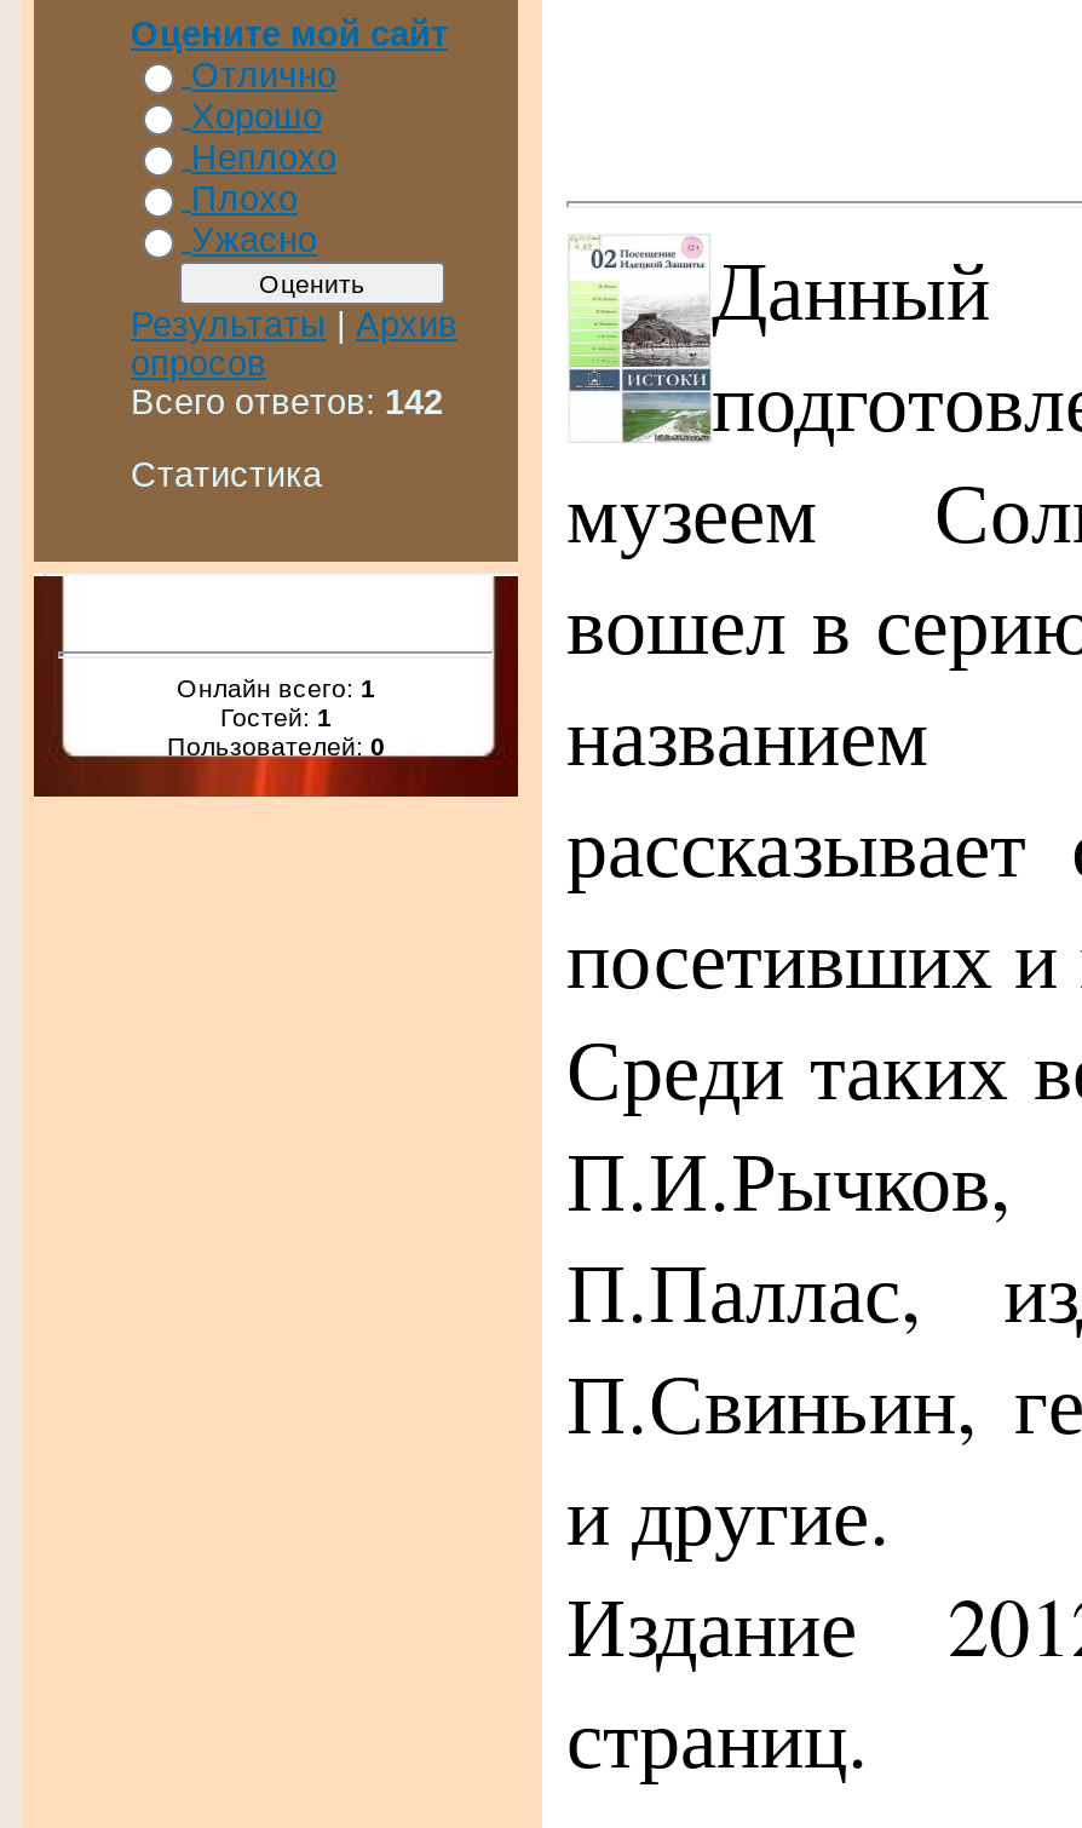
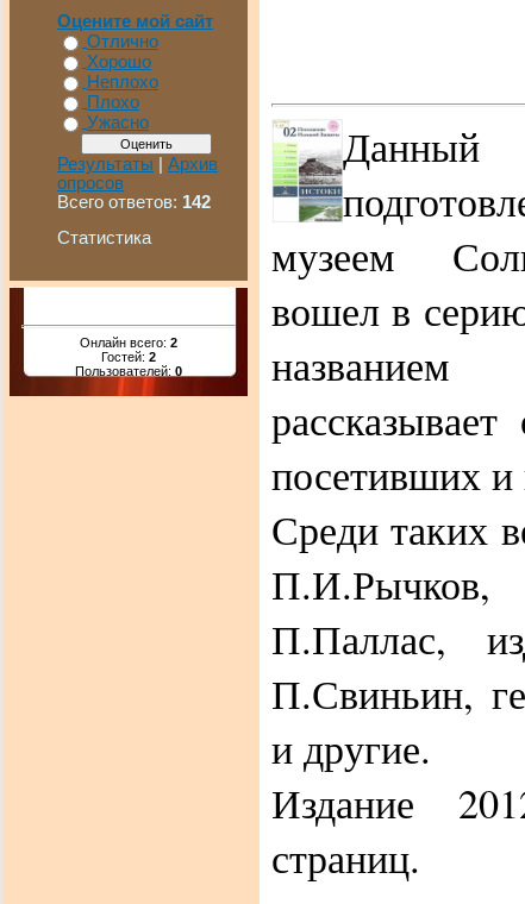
[177,672,375,701] Онлайн всего: 1 -> [80,335,177,349] Онлайн всего: 2
[220,701,332,730] Гостей: 1 -> [101,349,156,364] Гостей: 2

